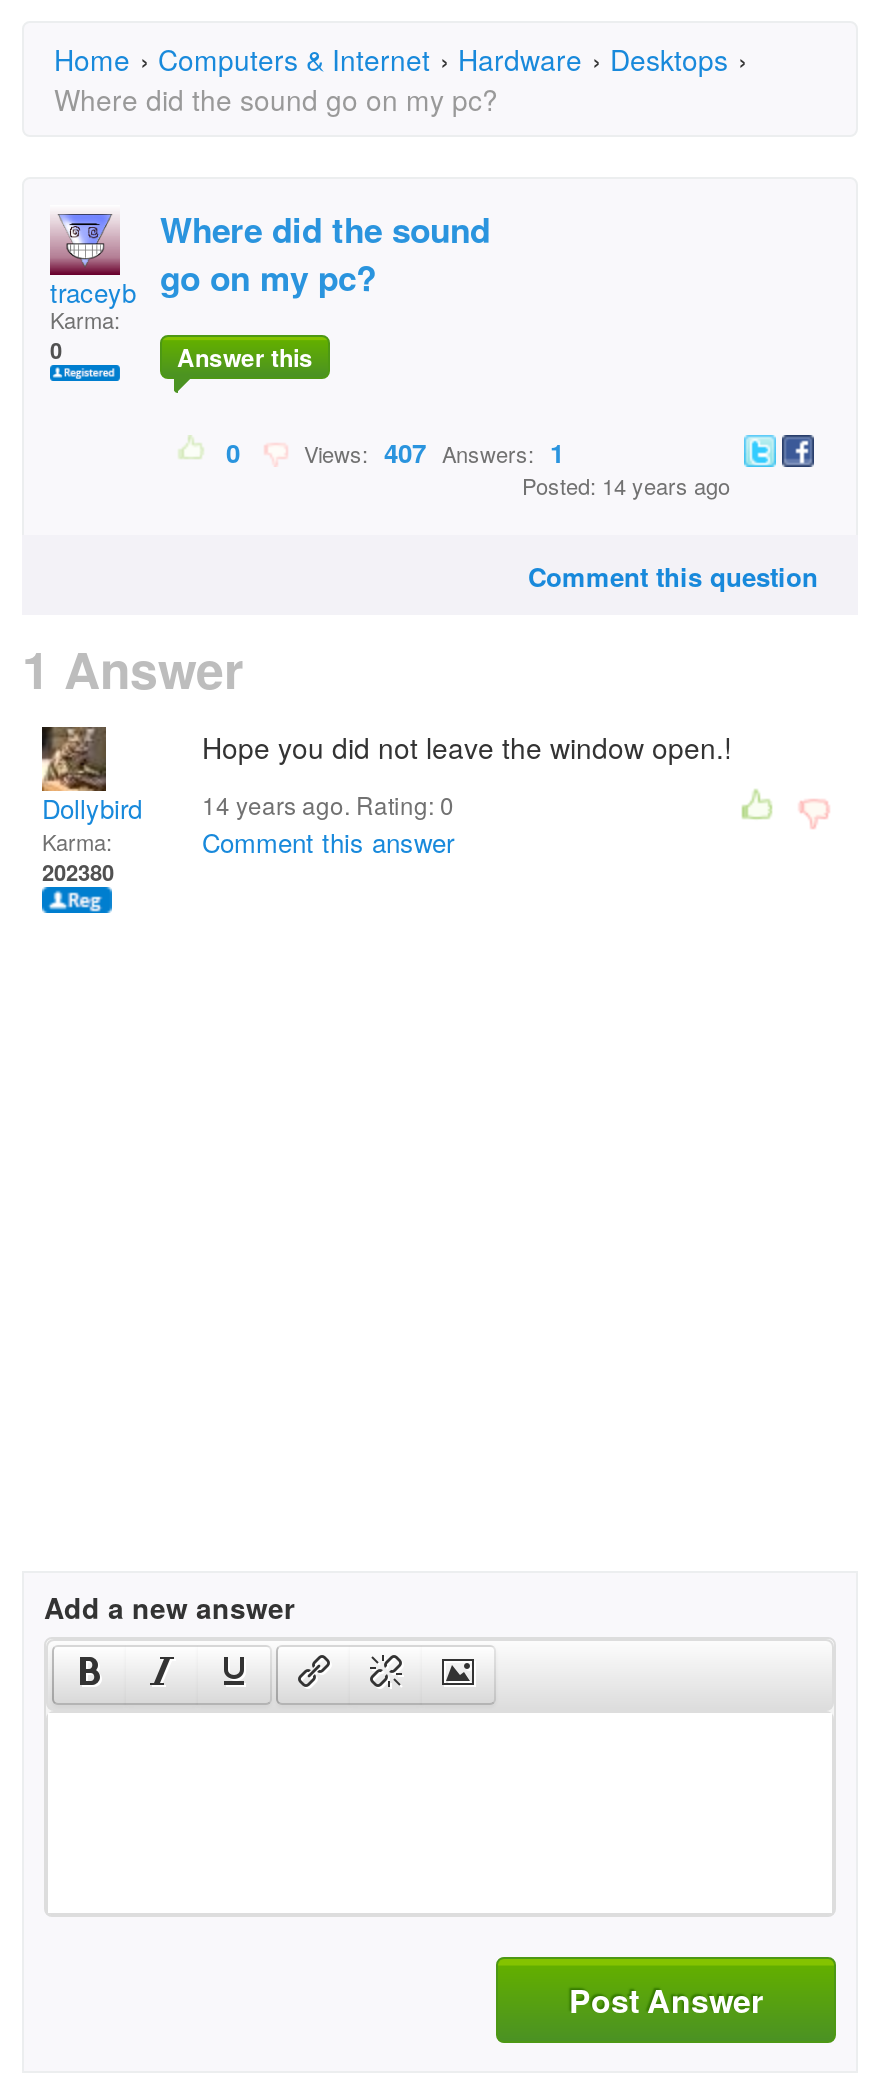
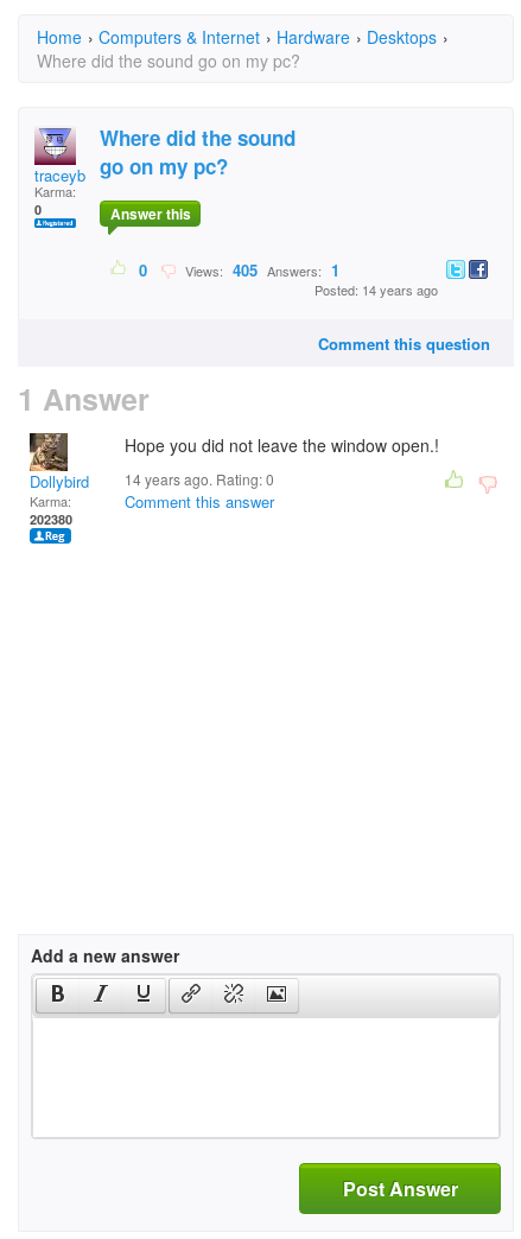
[292,433,564,471] Views: 407 Answers: 1 -> [178,259,339,281] Views: 405 Answers: 1

